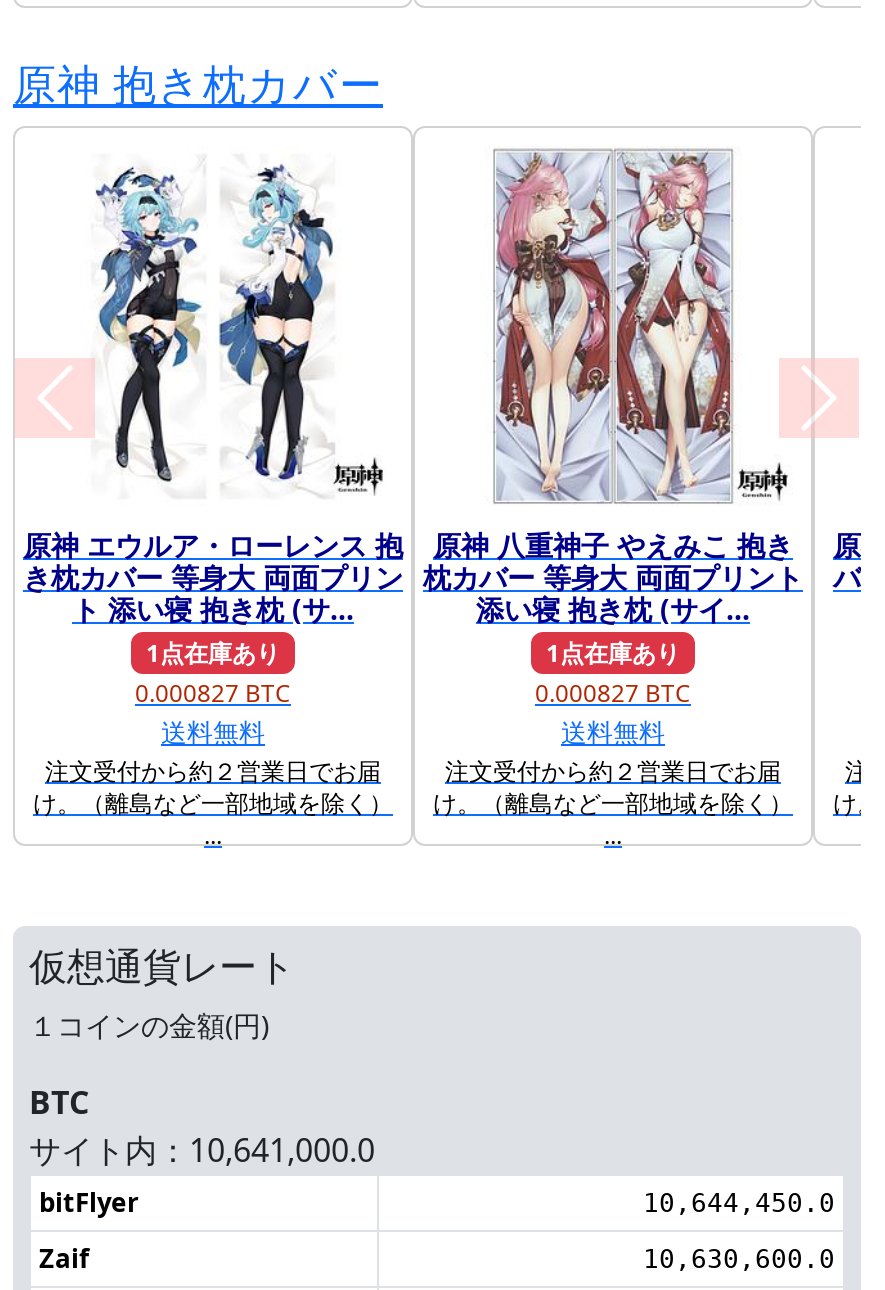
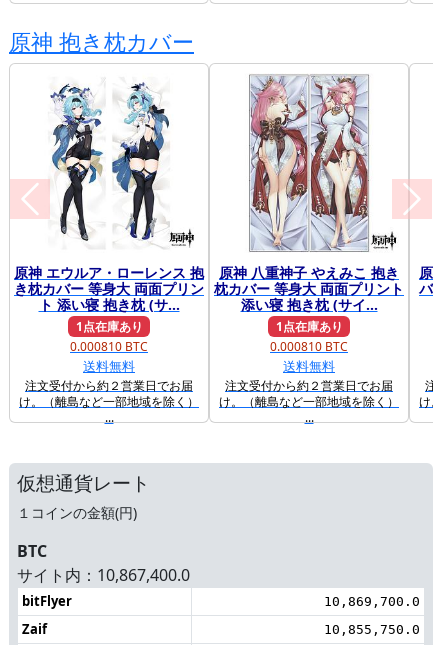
[135,676,291,710] 0.000827 BTC -> [70,338,148,355] 0.000810 BTC
[535,676,691,710] 0.000827 BTC -> [270,338,348,355] 0.000810 BTC
[29,1127,375,1171] サイト内：10,641,000.0 -> [17,564,190,586] サイト内：10,867,400.0
[643,1187,835,1217] 10,644,450.0 -> [324,594,420,609] 10,869,700.0
[643,1243,835,1273] 10,630,600.0 -> [324,622,420,637] 10,855,750.0

